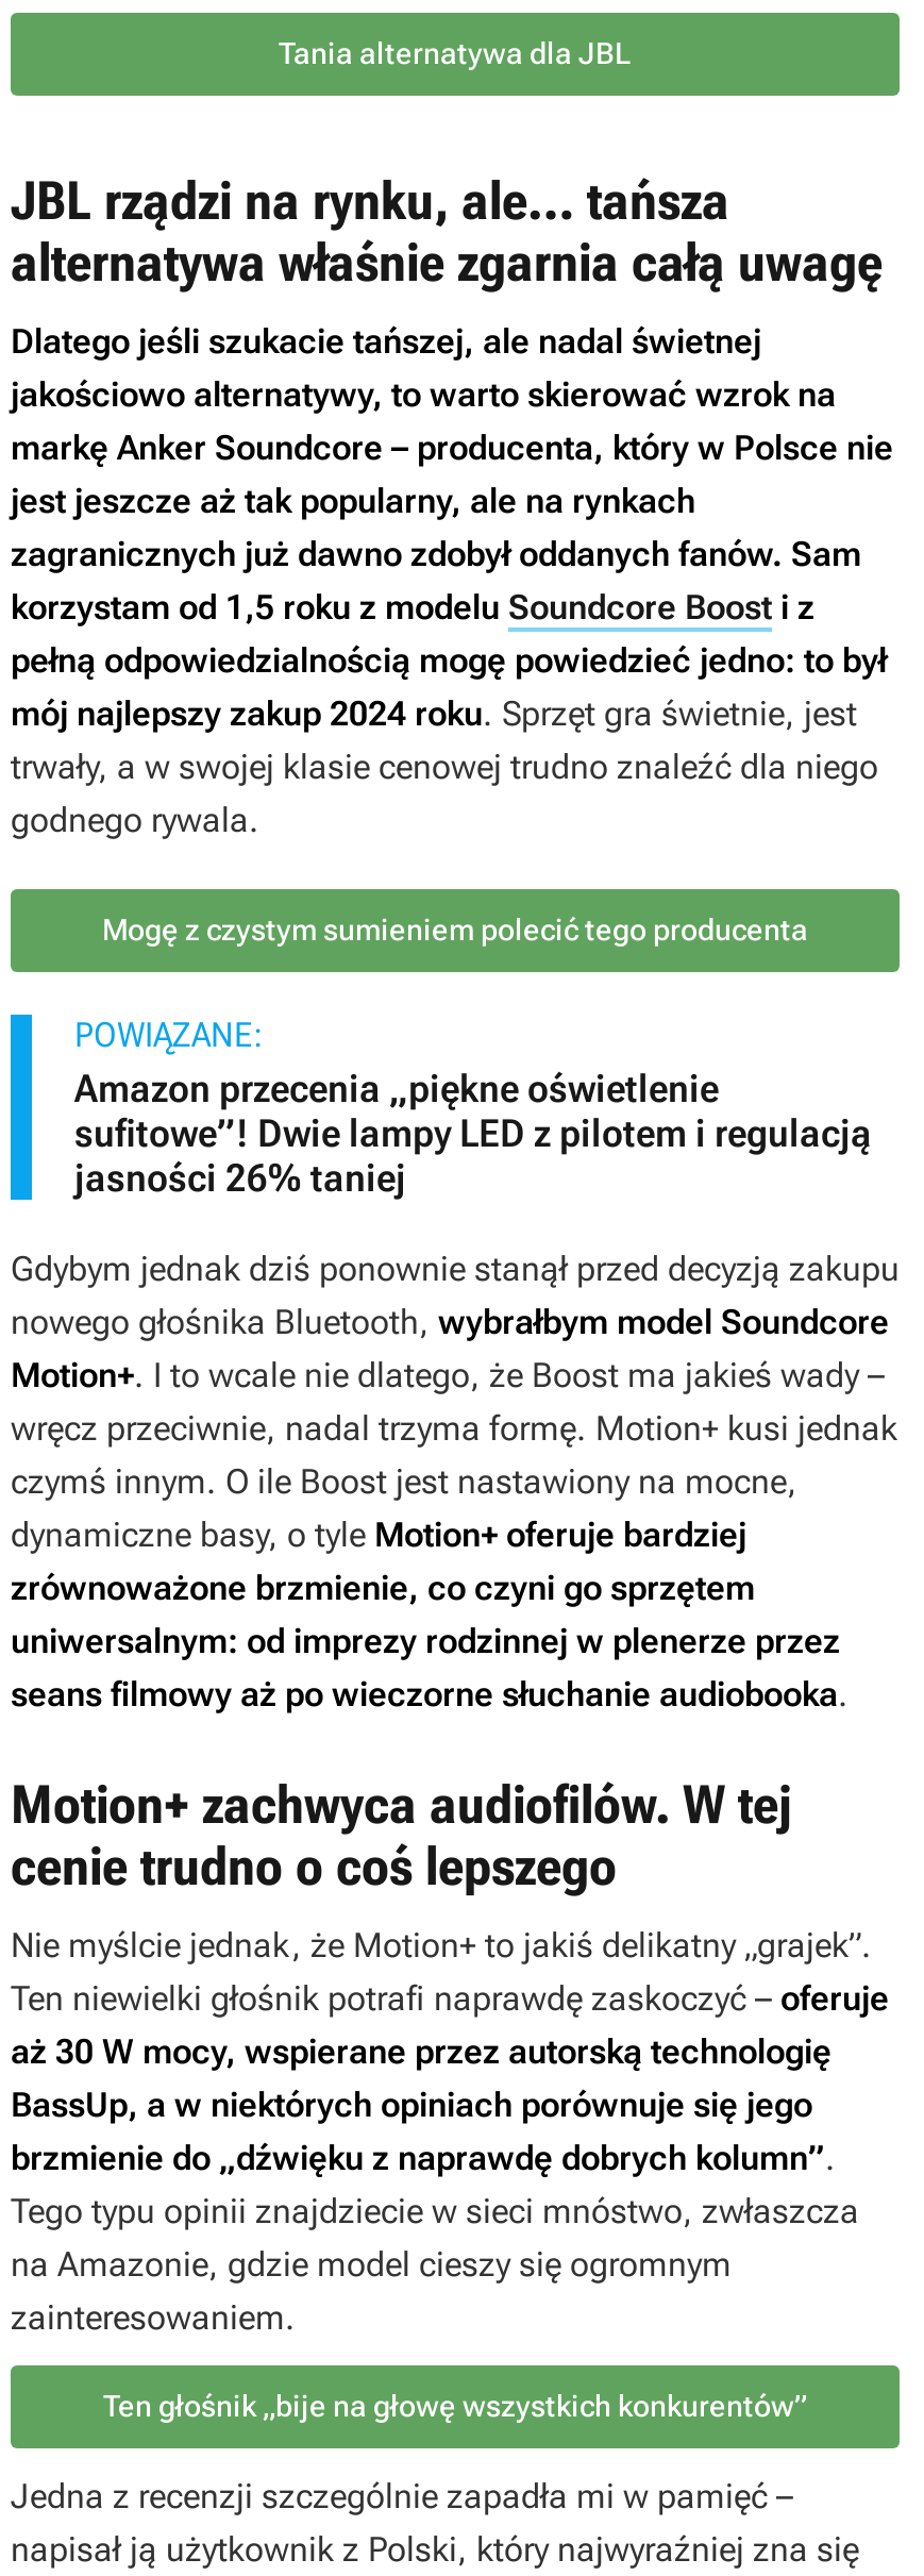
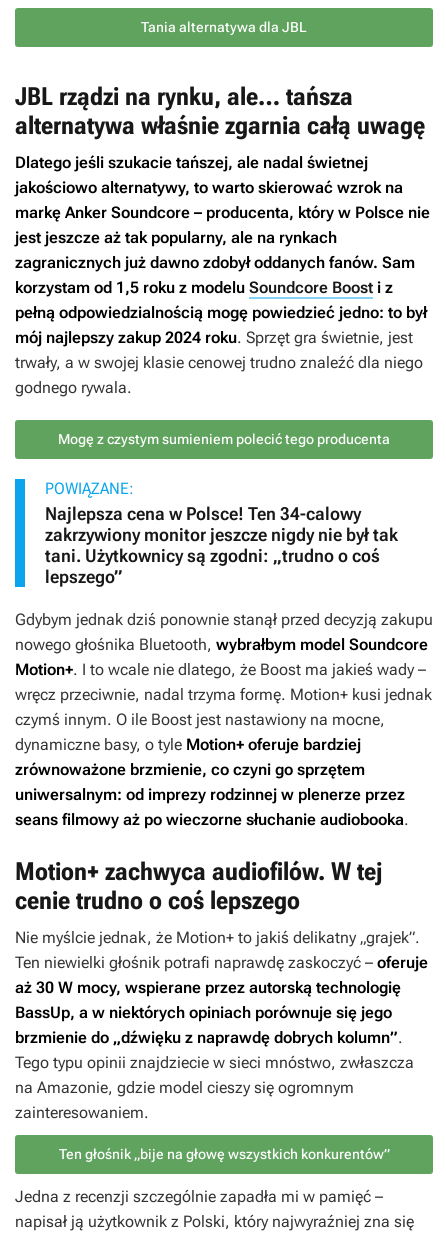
[74,1066,872,1200] Amazon przecenia „piękne oświetlenie | sufitowe”! Dwie lampy LED z pilotem i regulacją | jasności 26% taniej -> [45,503,398,587] Najlepsza cena w Polsce! Ten 34-calowy | zakrzywiony monitor jeszcze nigdy nie był tak | tani. Użytkownicy są zgodni: „trudno o coś | lepszego”

